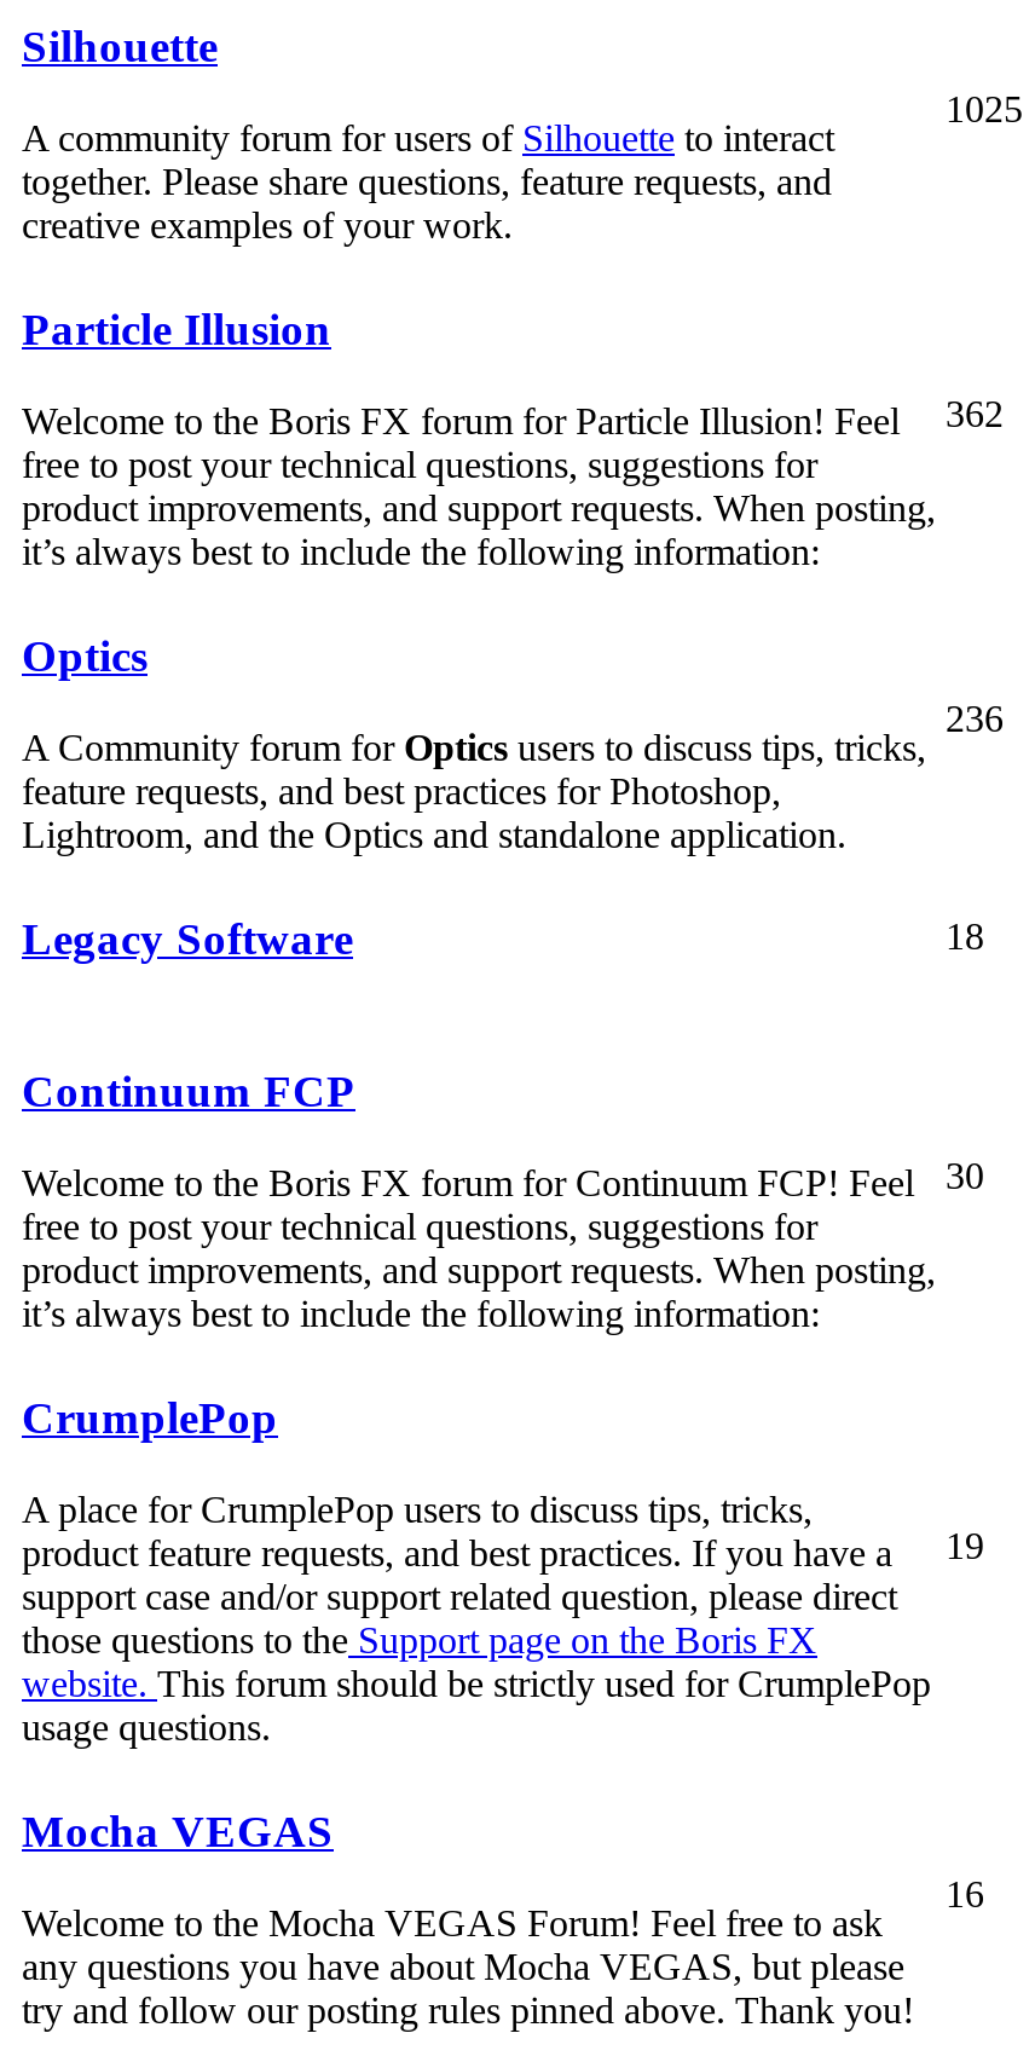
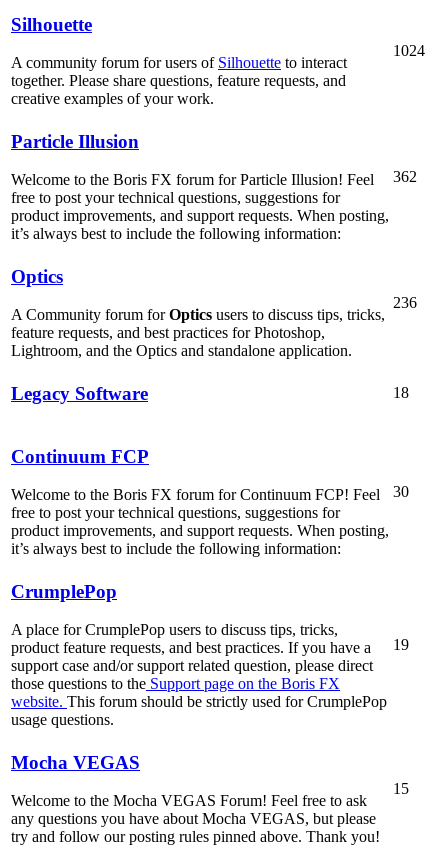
[946,88,1023,129] 1025 -> [393,42,425,59] 1024
[946,1873,984,1914] 16 -> [393,780,409,797] 15

